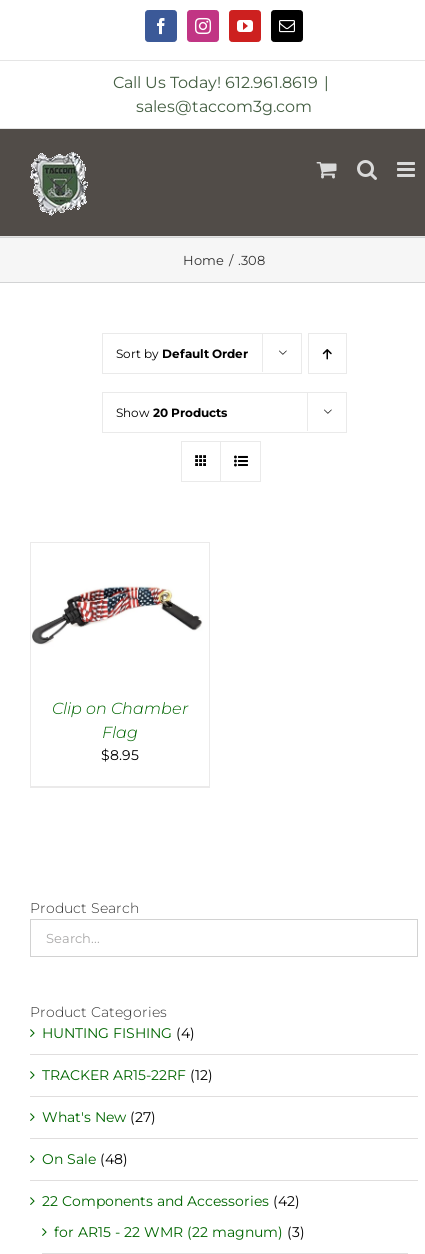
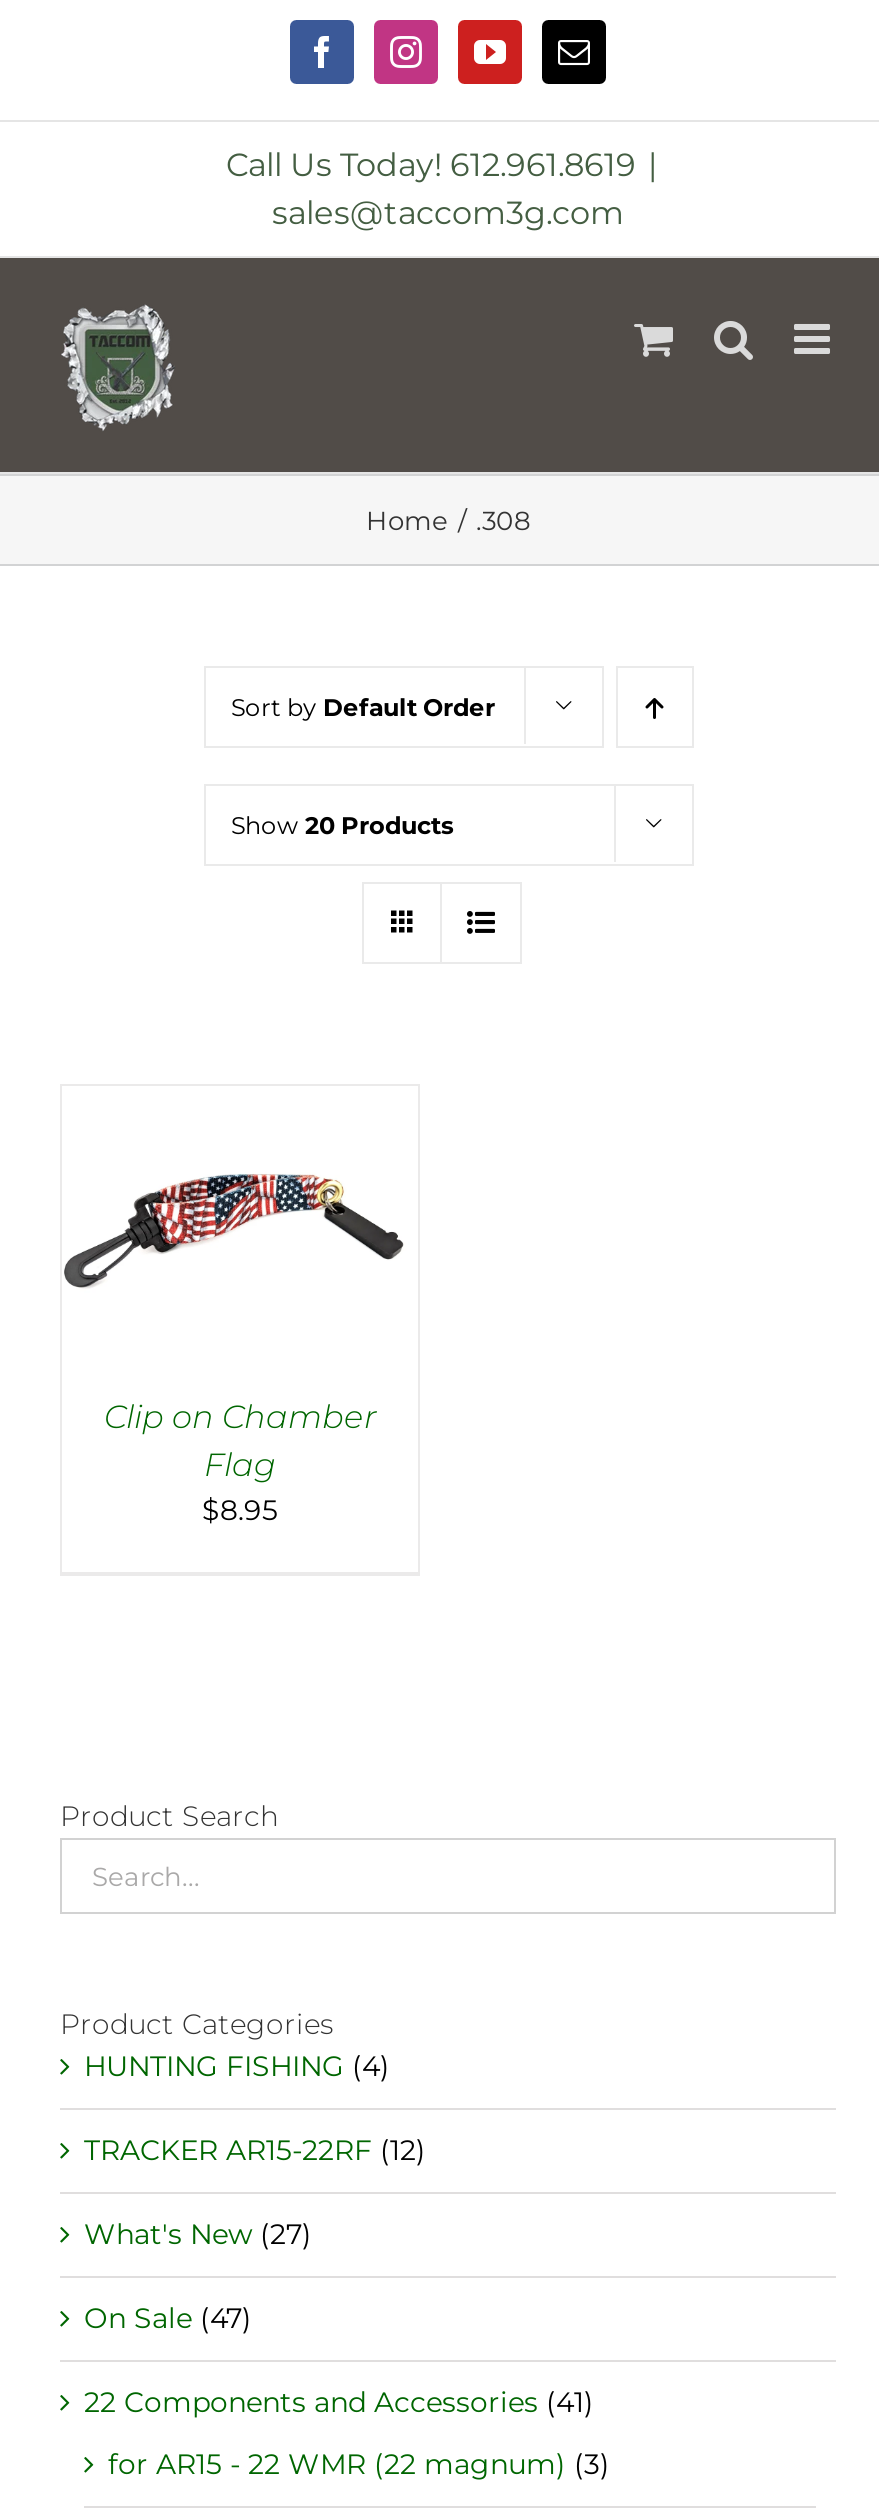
[42,1150,128,1168] On Sale (48) -> [84,2299,252,2335] On Sale (47)
[42,1192,300,1210] 22 Components and Accessories (42) -> [84,2383,594,2419] 22 Components and Accessories (41)

